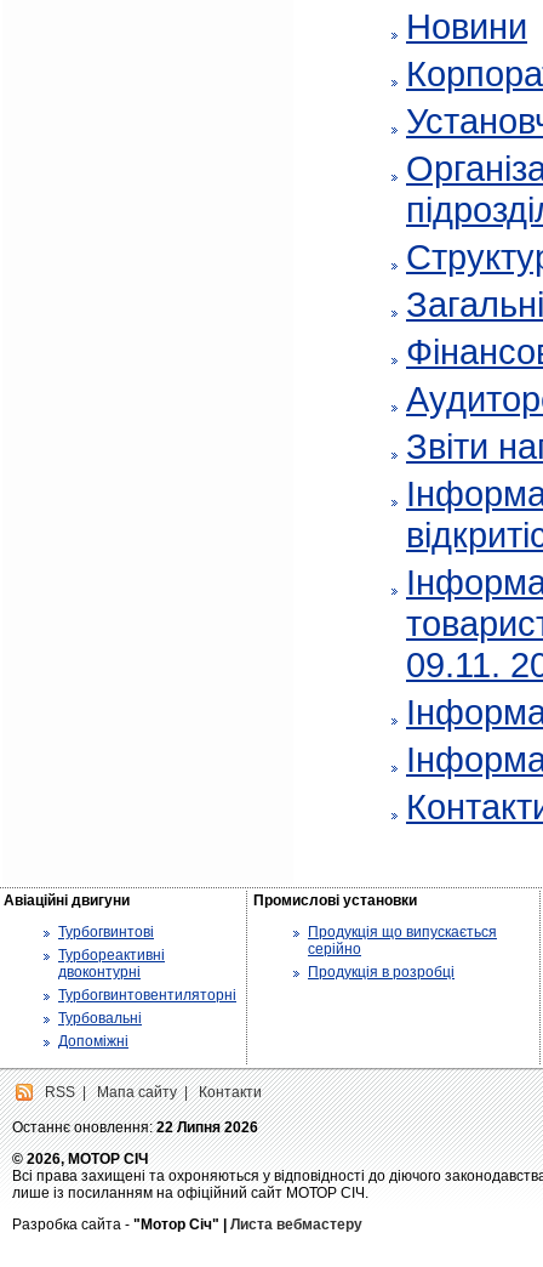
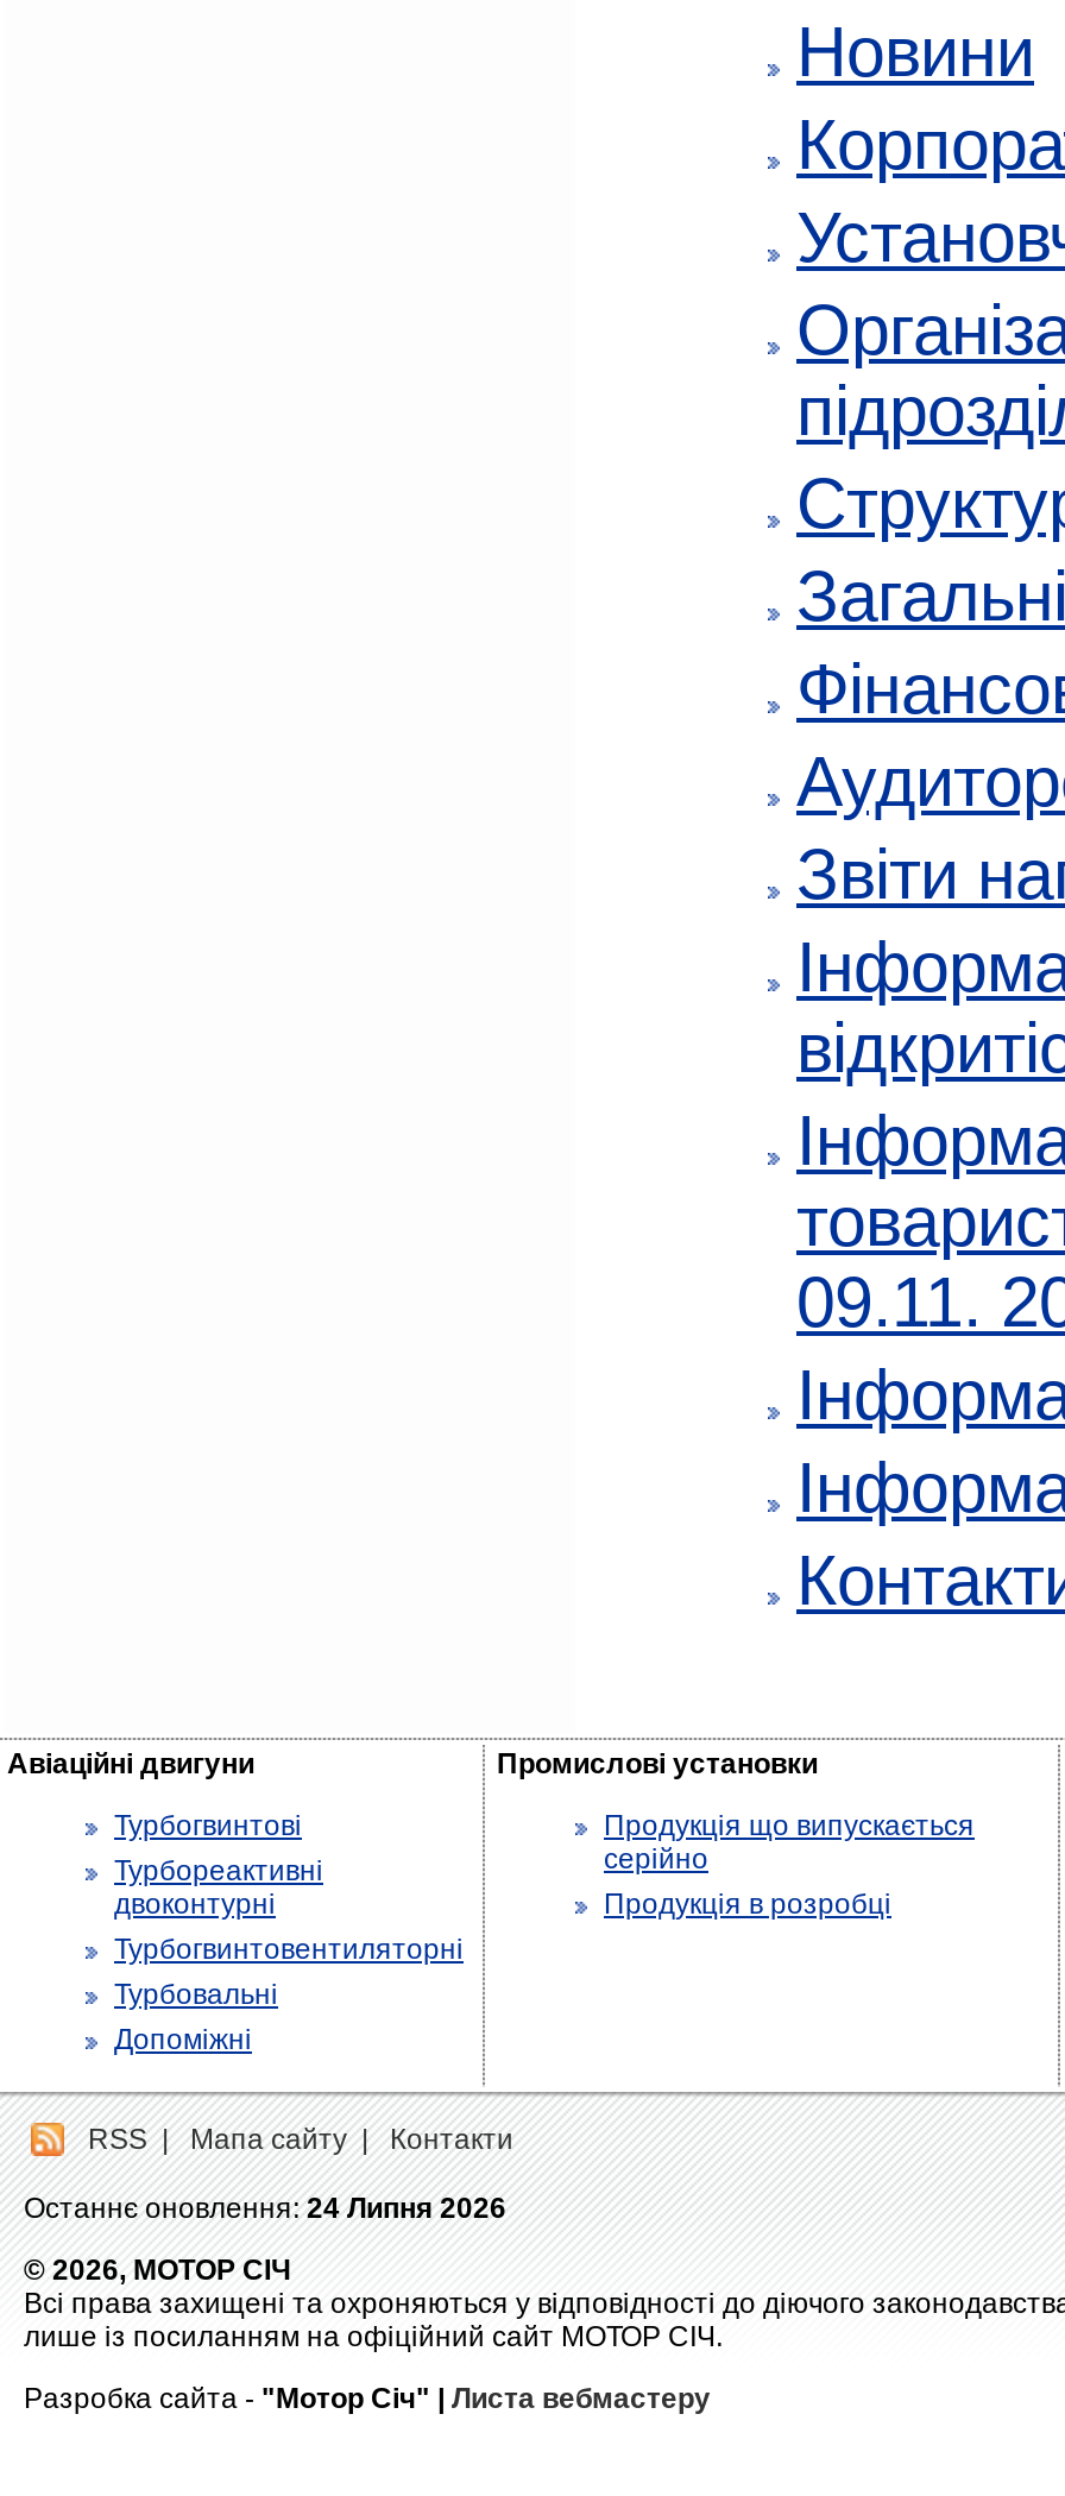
[12,1119,258,1136] Останнє оновлення: 22 Липня 2026 -> [24,2192,506,2225] Останнє оновлення: 24 Липня 2026

